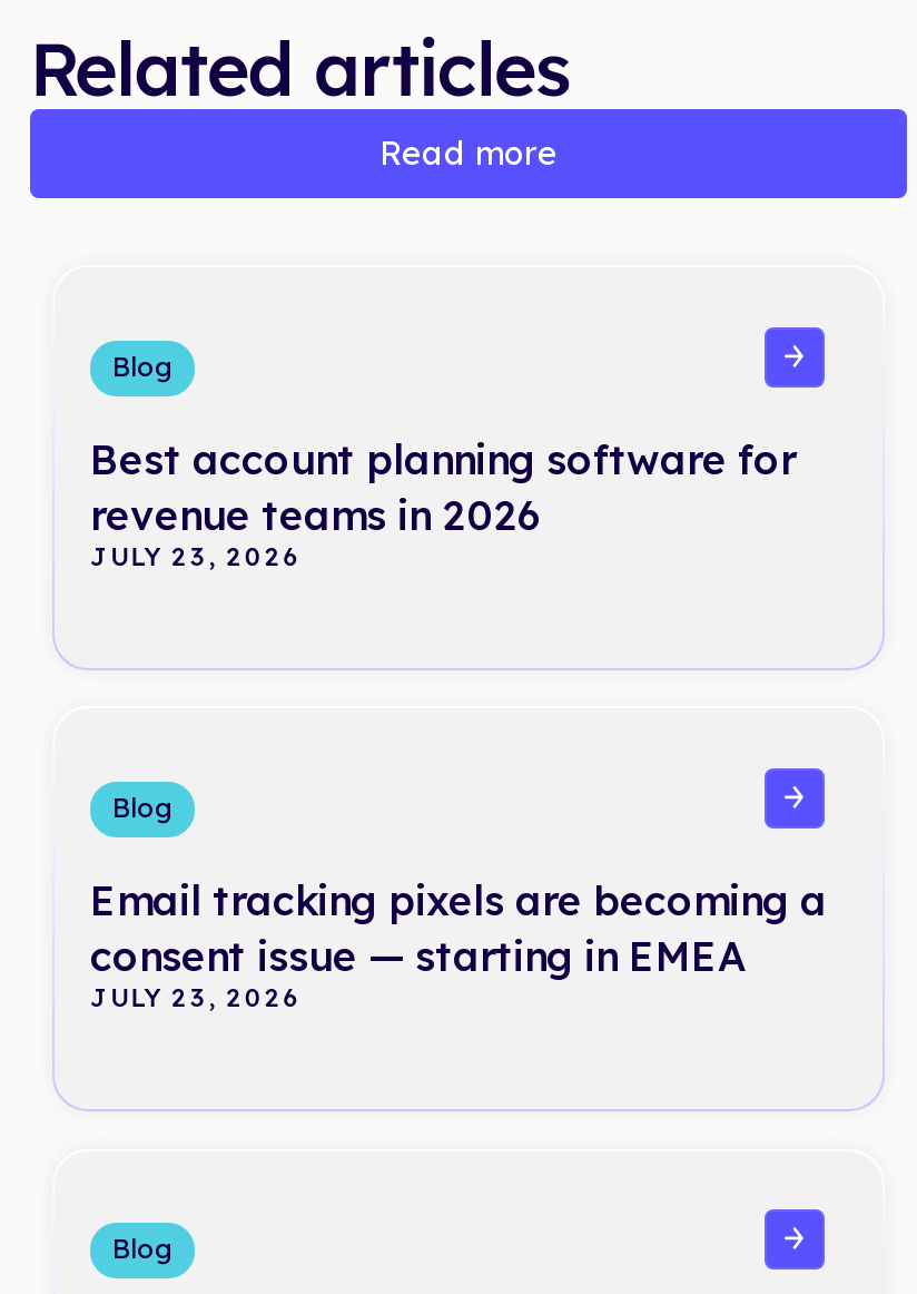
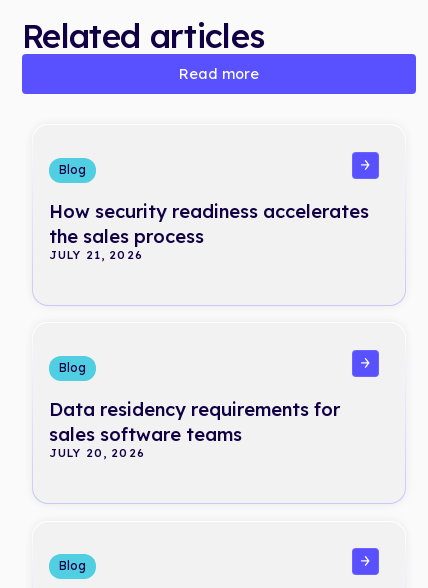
[90,434,796,572] Best account planning software for | revenue teams in 2026 | JULY 23, 2026 -> [49,200,369,262] How security readiness accelerates | the sales process | JULY 21, 2026
[90,875,827,1013] Email tracking pixels are becoming a | consent issue — starting in EMEA | JULY 23, 2026 -> [49,398,340,460] Data residency requirements for | sales software teams | JULY 20, 2026

